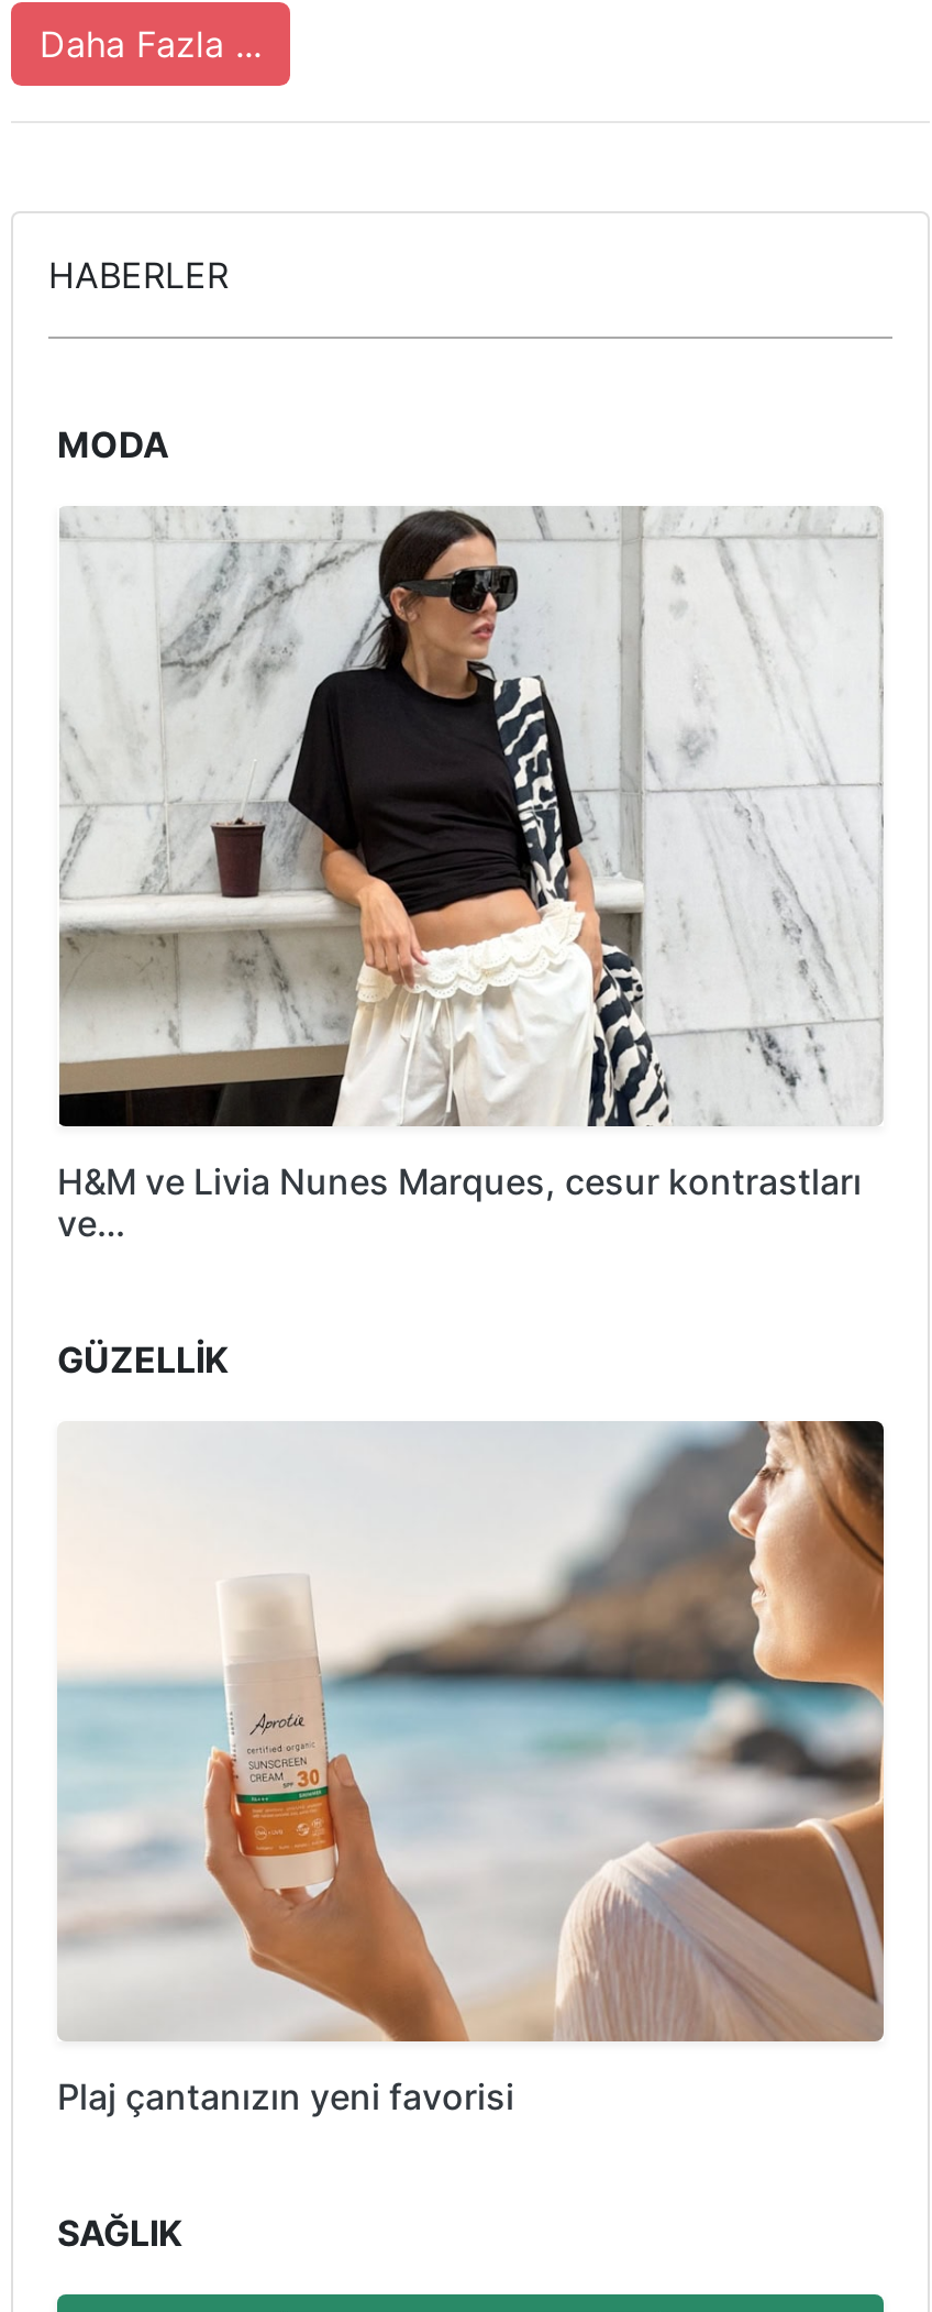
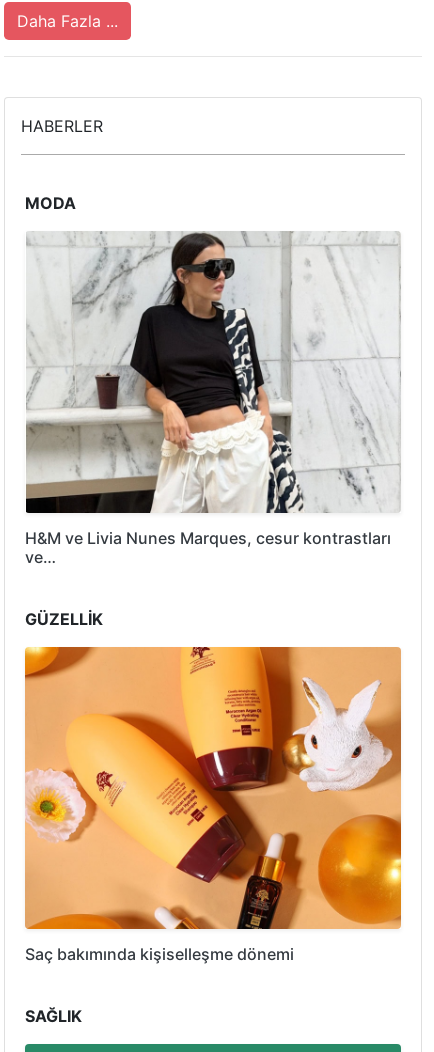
[57,1419,886,2117] [image] | Plaj çantanızın yeni favorisi -> [24,646,402,963] [image] | Saç bakımında kişiselleşme dönemi

